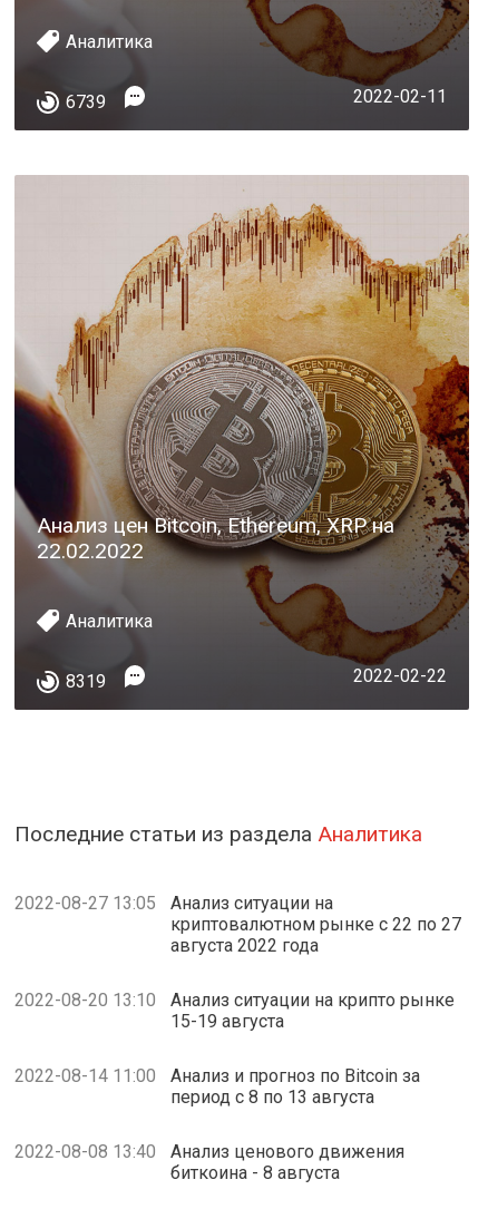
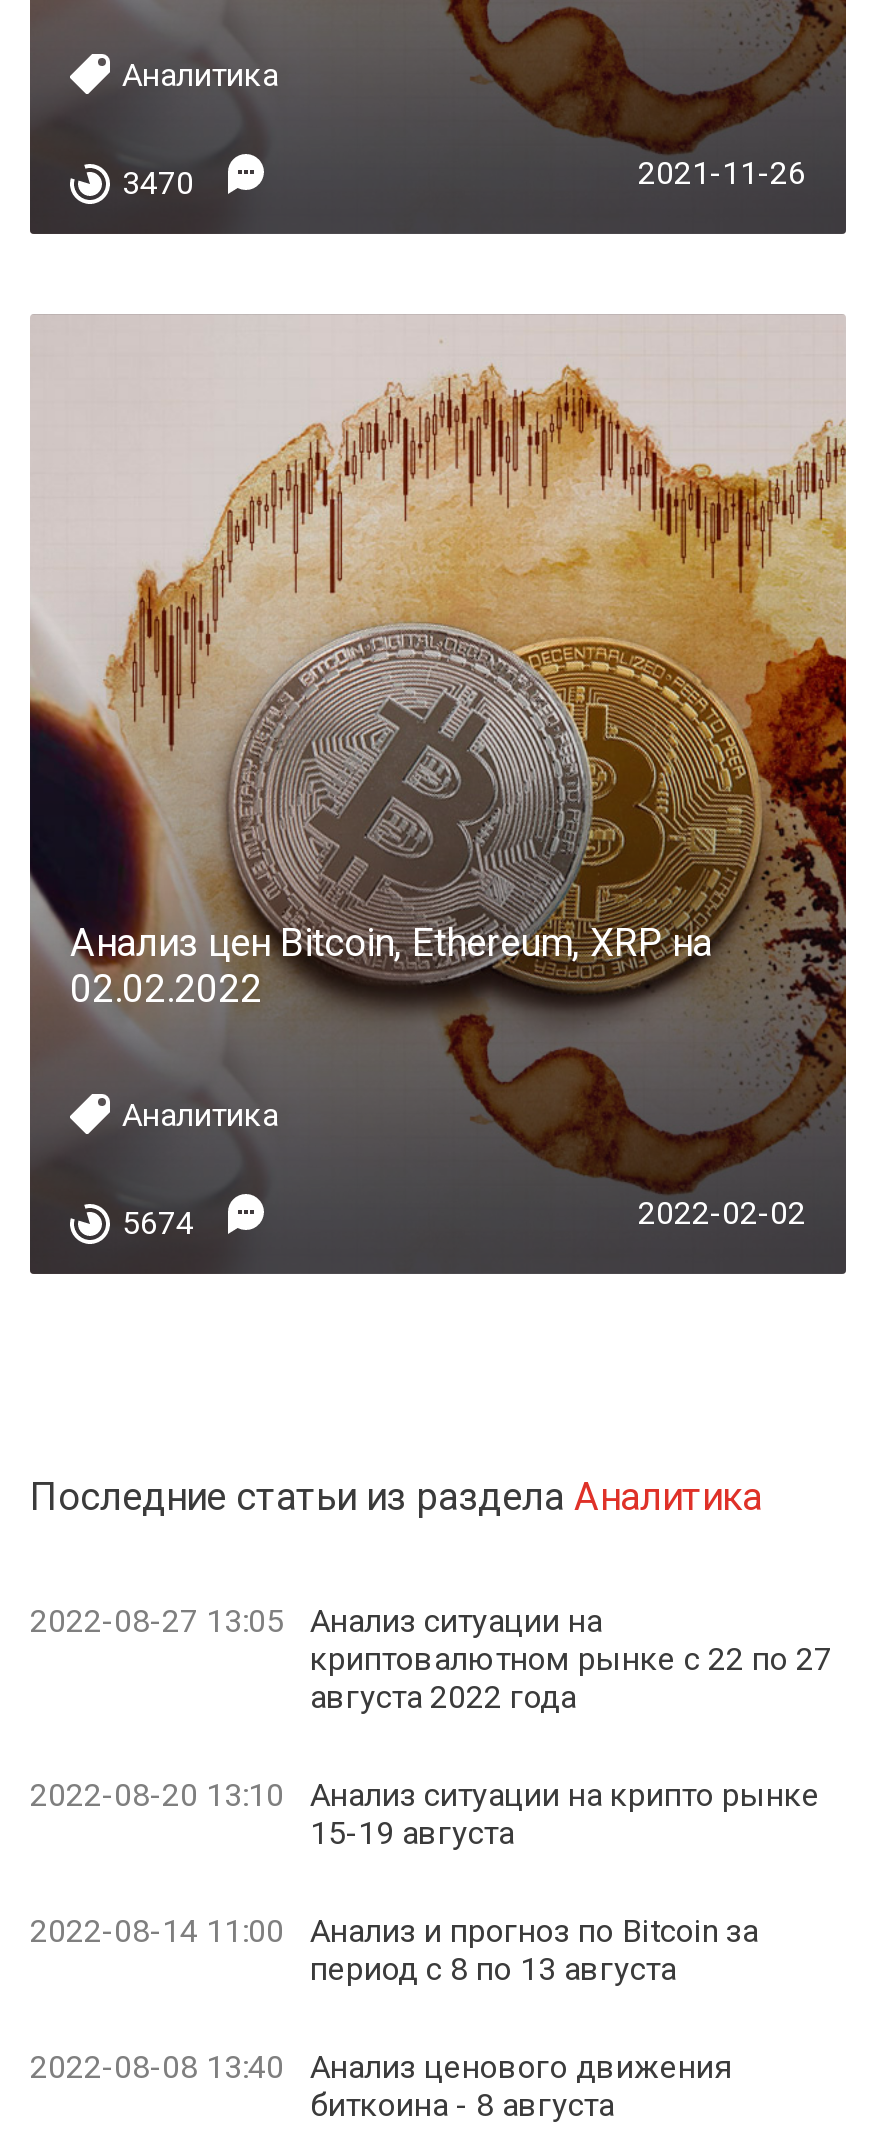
[66,91,106,113] 6739 -> [122,164,194,202] 3470
[353,86,447,107] 2022-02-11 -> [638,154,806,192] 2021-11-26
[37,538,144,564] 22.02.2022 -> [70,966,262,1012] 02.02.2022
[66,671,106,692] 8319 -> [122,1204,194,1242] 5674
[353,665,447,686] 2022-02-22 -> [638,1194,806,1232] 2022-02-02

